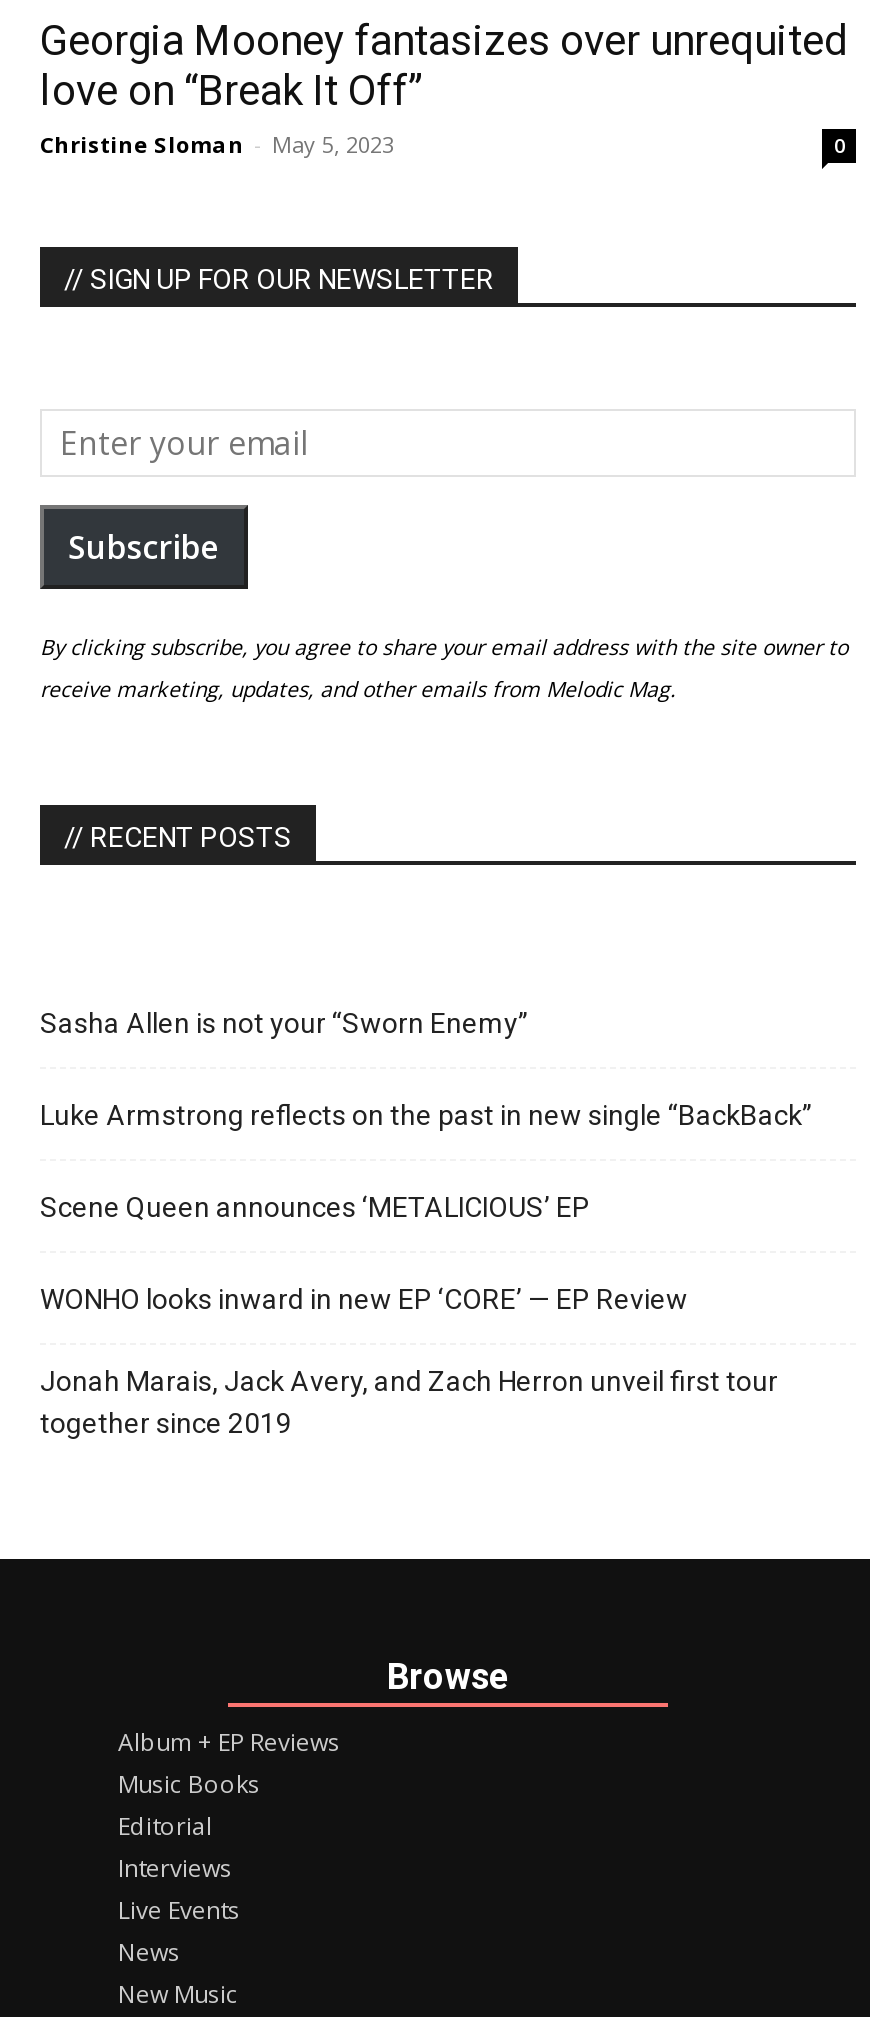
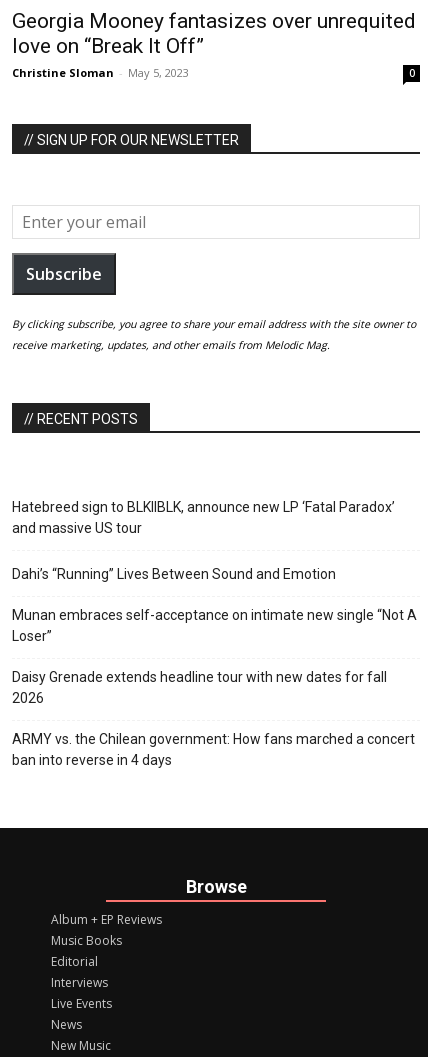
[40,1007,528,1039] Sasha Allen is not your “Sworn Enemy” -> [12,499,395,536] Hatebreed sign to BLKIIBLK, announce new LP ‘Fatal Paradox’ | and massive US tour
[40,1099,812,1131] Luke Armstrong reflects on the past in new single “BackBack” -> [12,566,336,582] Dahi’s “Running” Lives Between Sound and Emotion
[40,1191,590,1223] Scene Queen announces ‘METALICIOUS’ EP -> [12,607,417,644] Munan embraces self-acceptance on intimate new single “Not A | Loser”
[40,1283,688,1315] WONHO looks inward in new EP ‘CORE’ — EP Review -> [12,669,387,706] Daisy Grenade extends headline tour with new dates for fall | 2026
[40,1365,778,1439] Jonah Marais, Jack Avery, and Zach Herron unveil first tour | together since 2019 -> [12,731,415,768] ARMY vs. the Chilean government: How fans marched a concert | ban into reverse in 4 days

